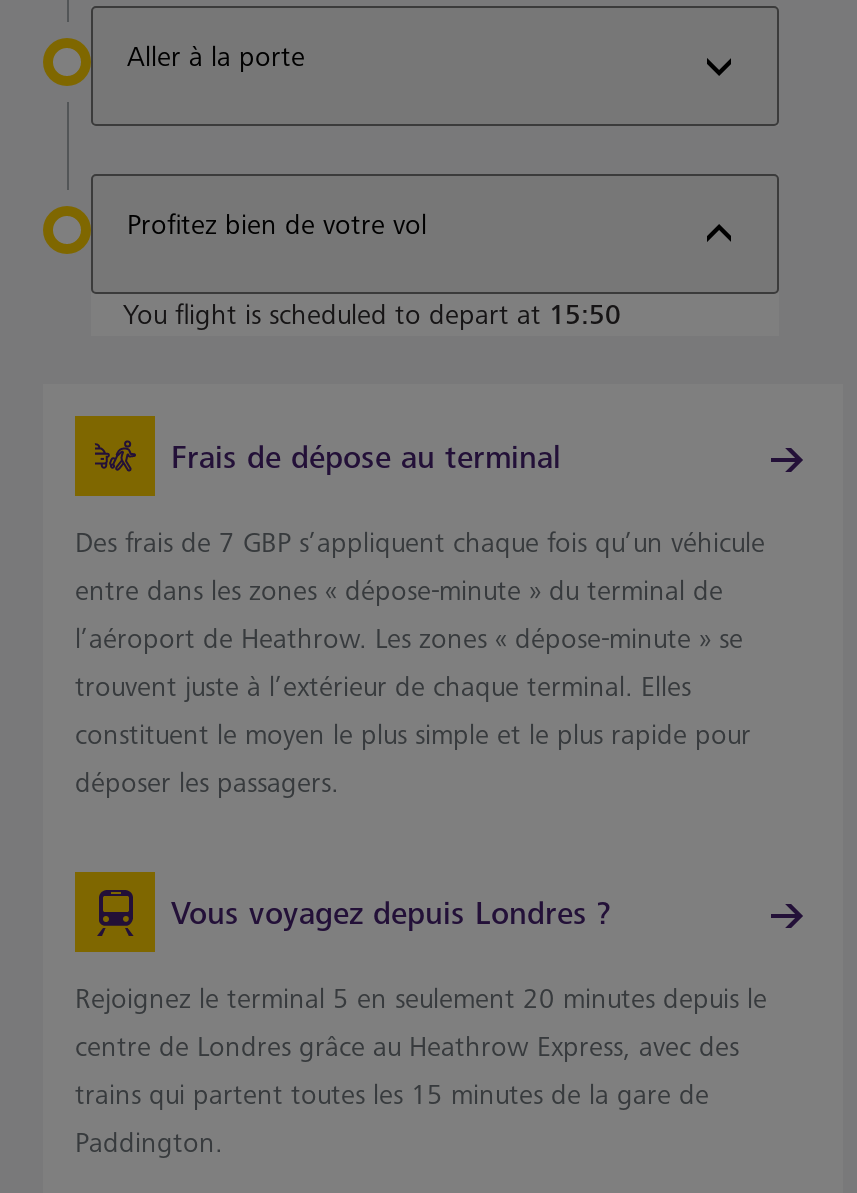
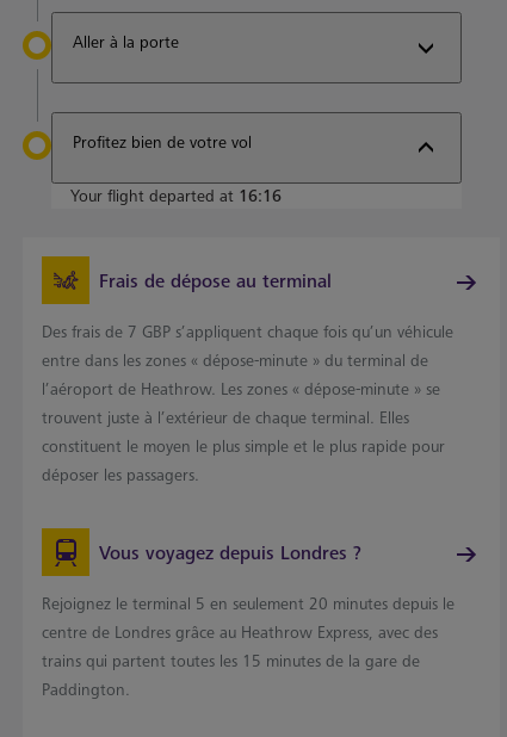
[123,298,621,332] You flight is scheduled to depart at 15:50 -> [70,186,282,206] Your flight departed at 16:16

